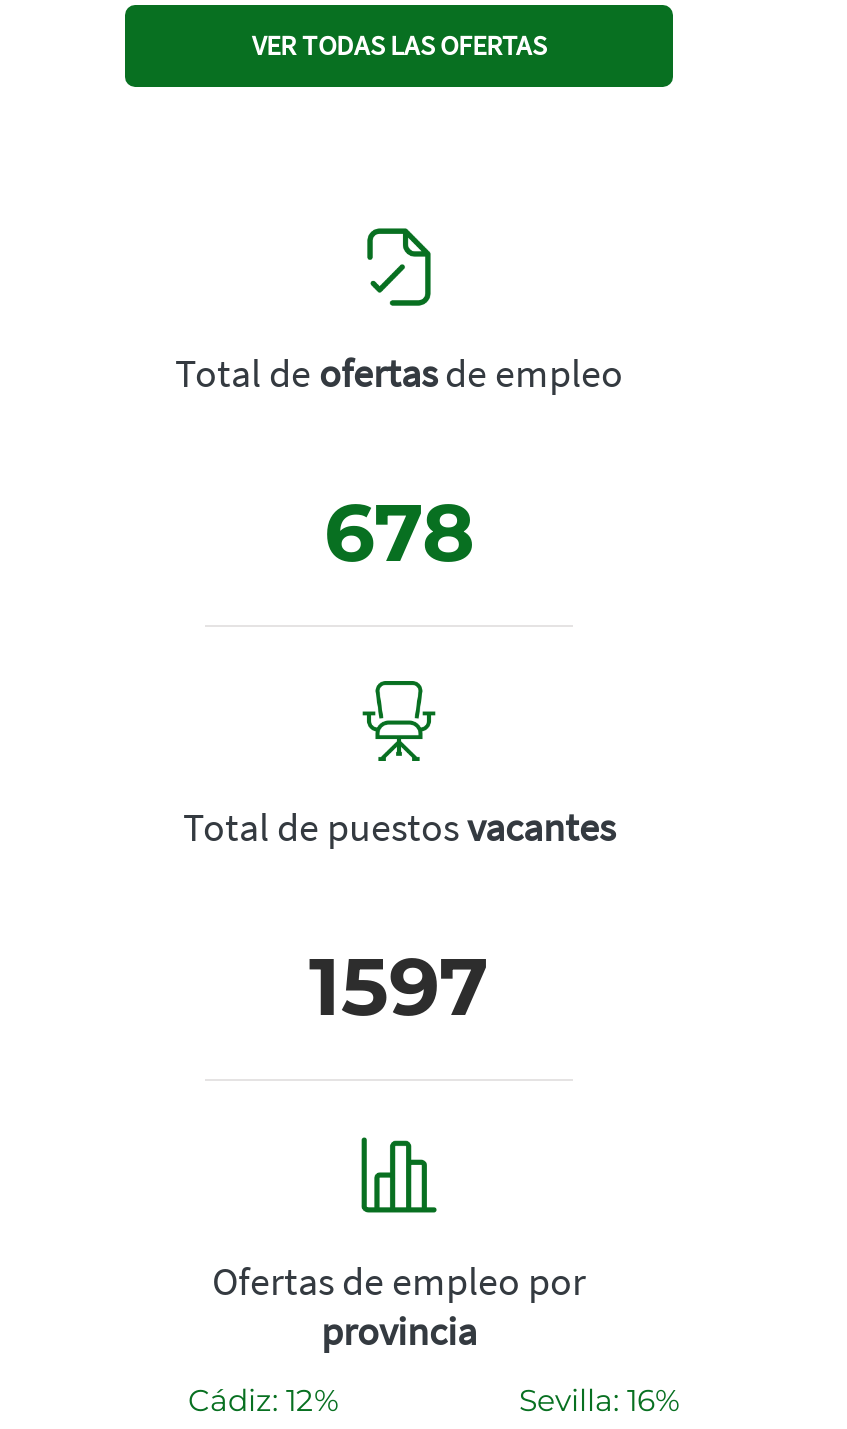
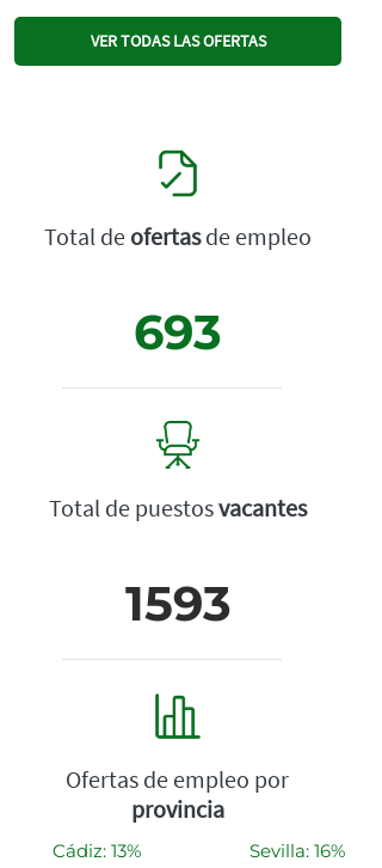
[324,483,474,581] 678 -> [134,303,222,361] 693
[309,937,489,1035] 1597 -> [125,574,231,633] 1593
[188,1381,338,1419] Cádiz: 12% -> [53,840,141,862] Cádiz: 13%

